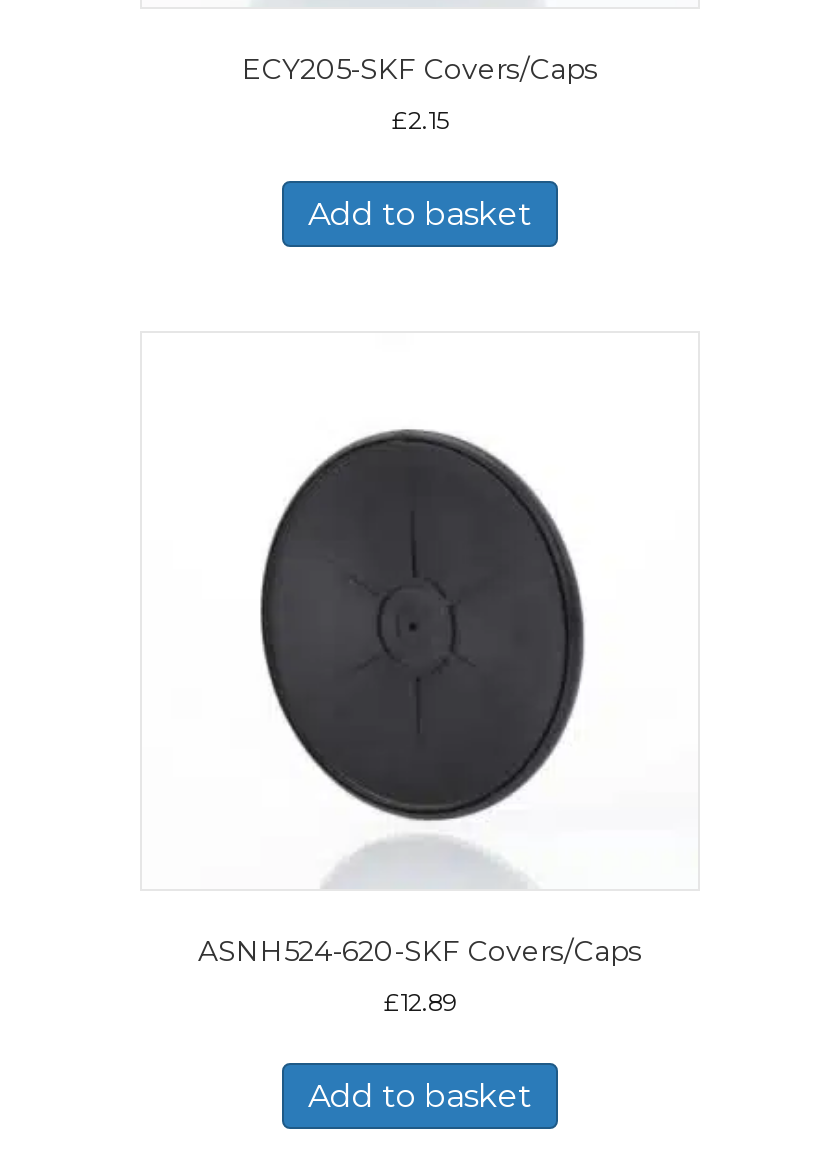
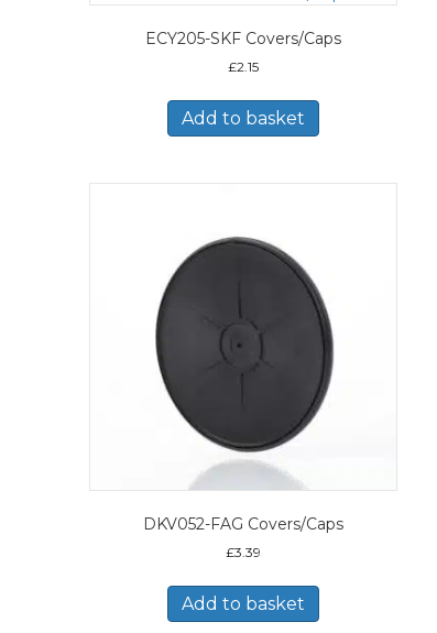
[198,933,642,969] ASNH524-620-SKF Covers/Caps -> [143,514,343,534] DKV052-FAG Covers/Caps
[384,987,456,1017] £12.89 -> [226,543,261,560] £3.39

